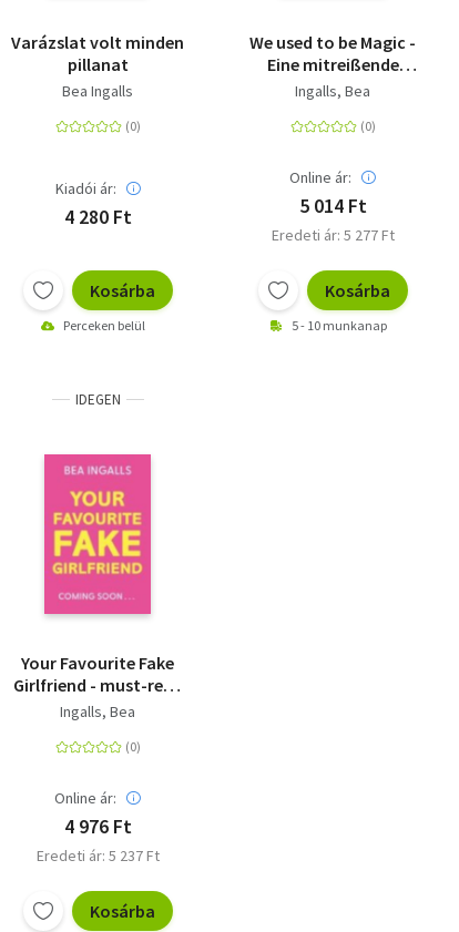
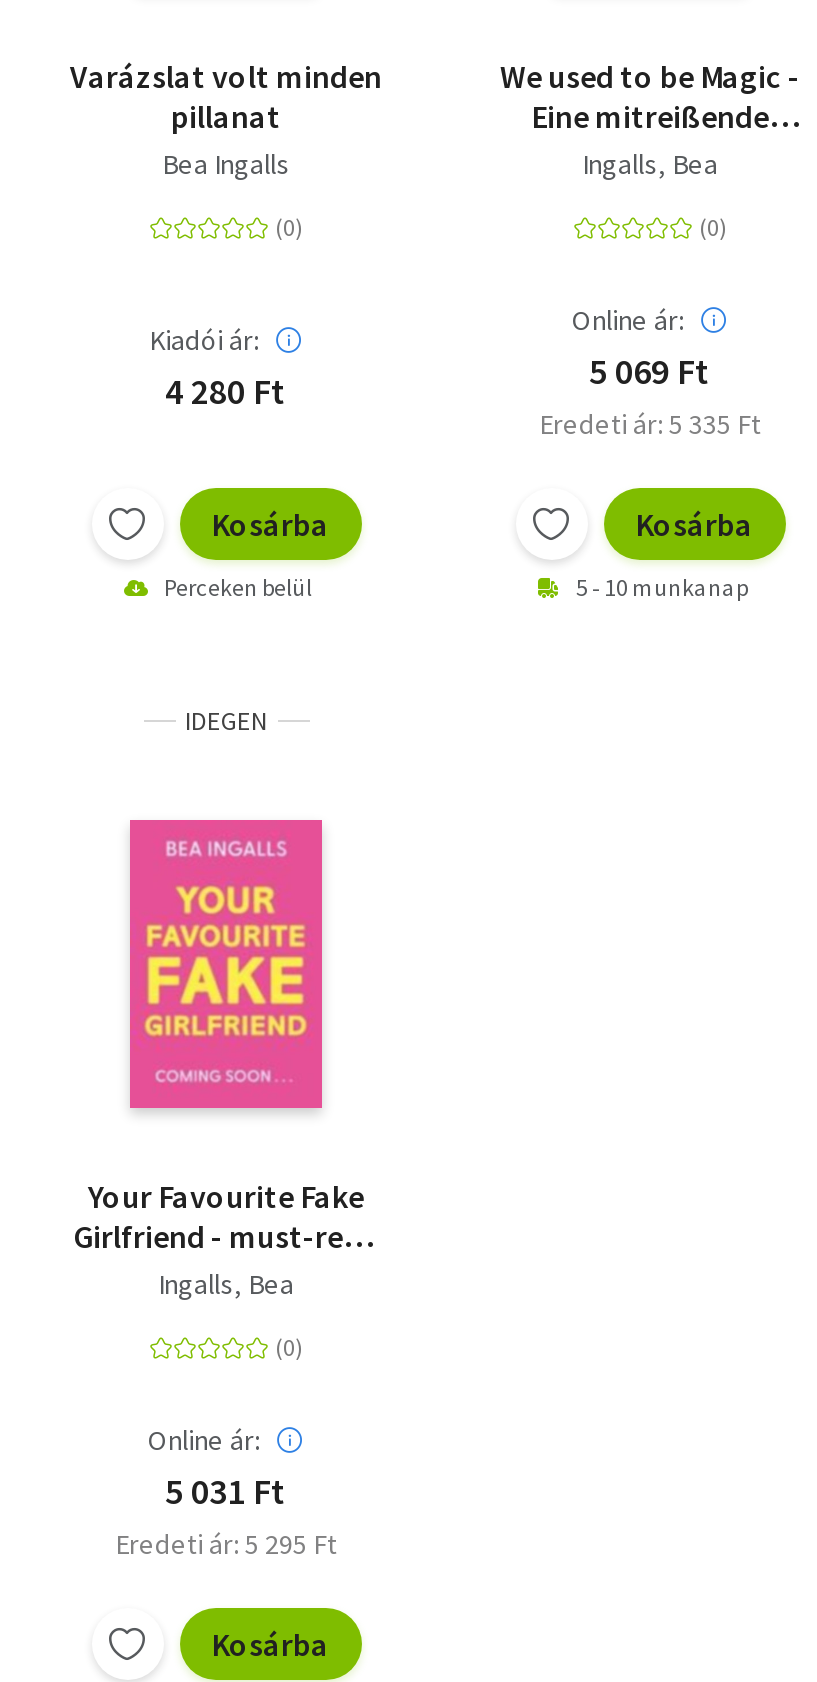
[299,192,366,218] 5 014 Ft -> [589,347,711,393] 5 069 Ft
[271,224,394,244] Eredeti ár: 5 277 Ft -> [539,405,761,441] Eredeti ár: 5 335 Ft
[64,813,131,838] 4 976 Ft -> [165,1467,287,1513] 5 031 Ft
[36,845,159,865] Eredeti ár: 5 237 Ft -> [115,1525,337,1561] Eredeti ár: 5 295 Ft

